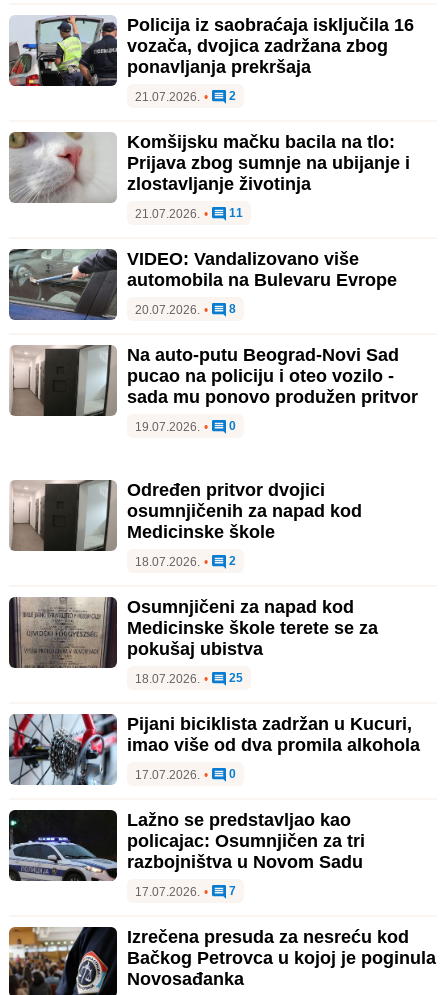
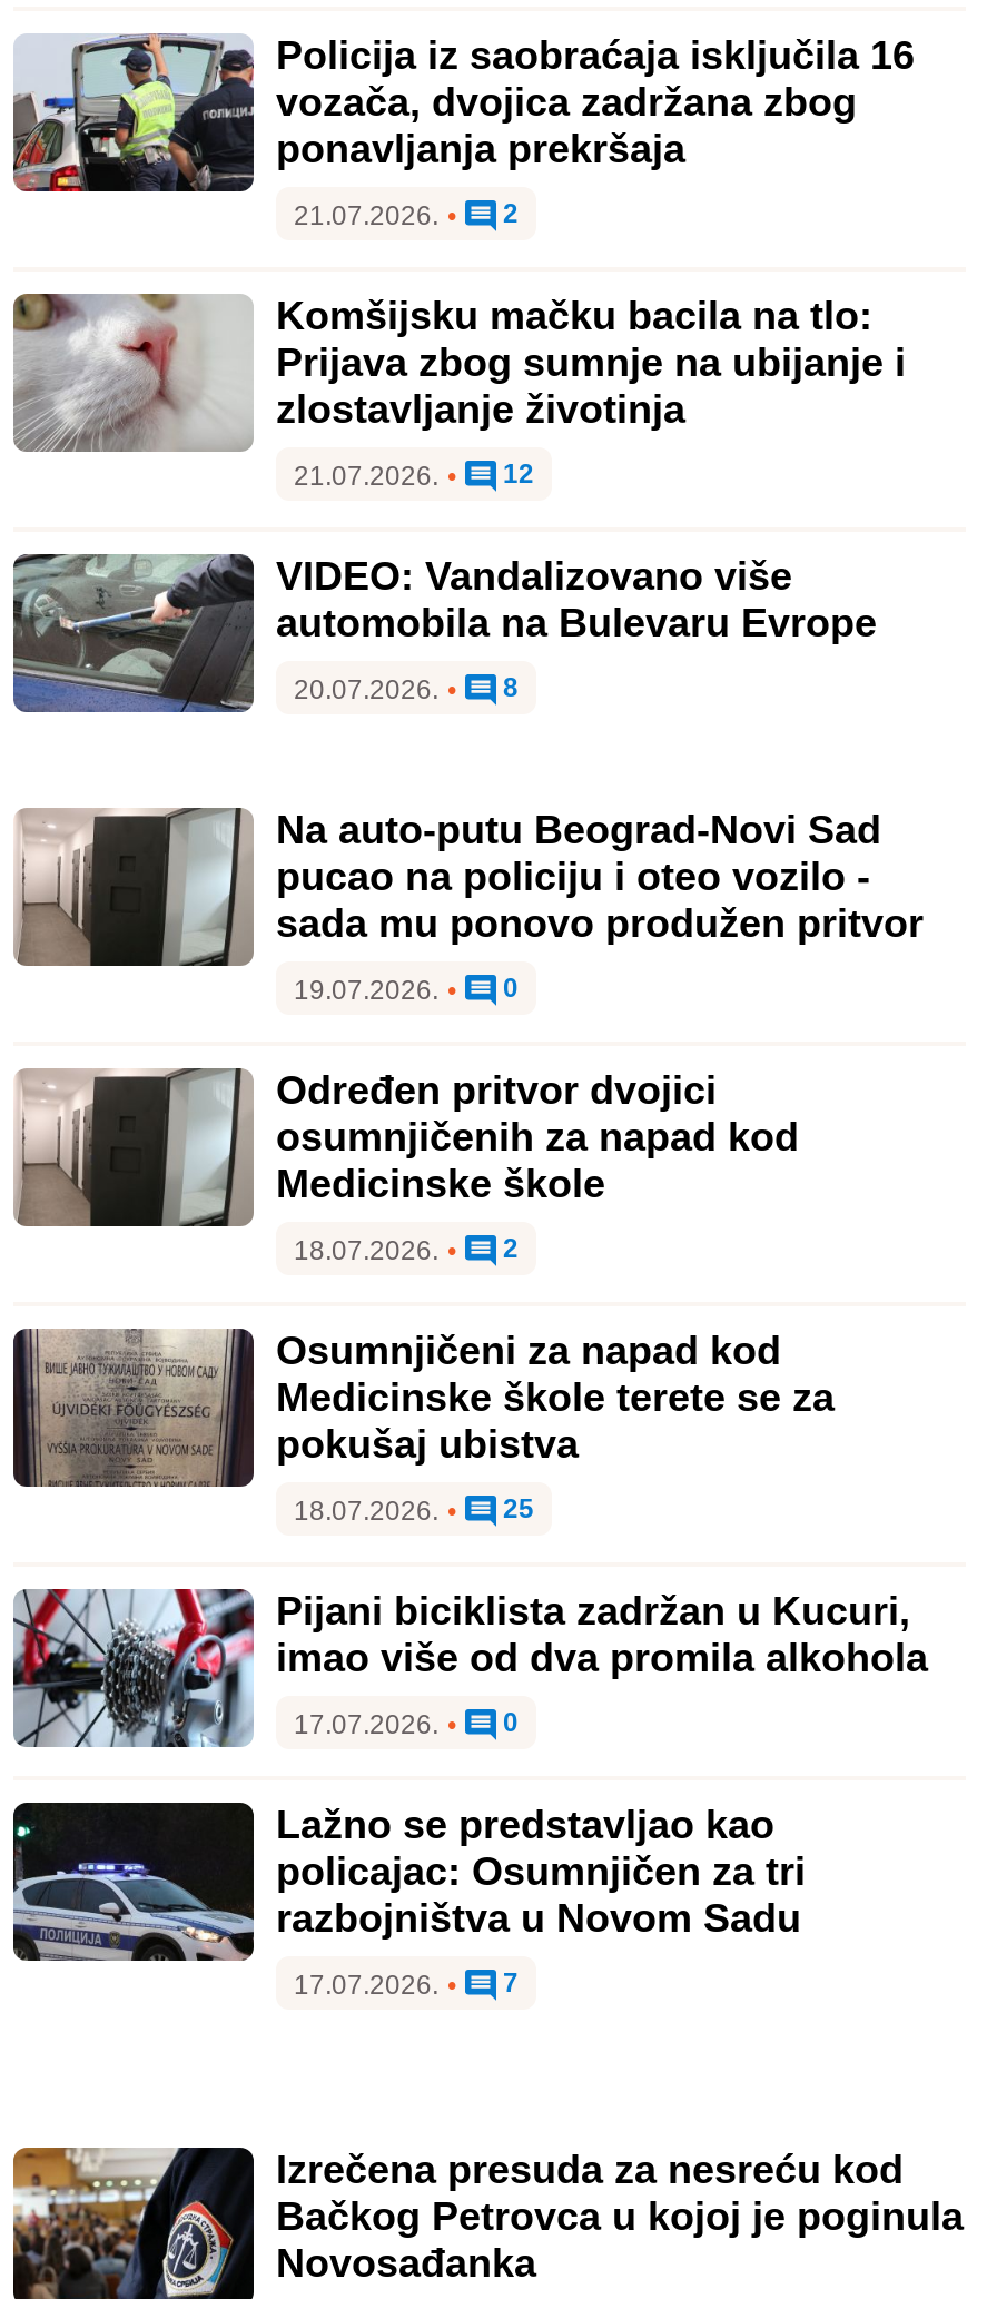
[135,206,243,221] 21.07.2026. • 11 -> [294,459,534,492] 21.07.2026. • 12

